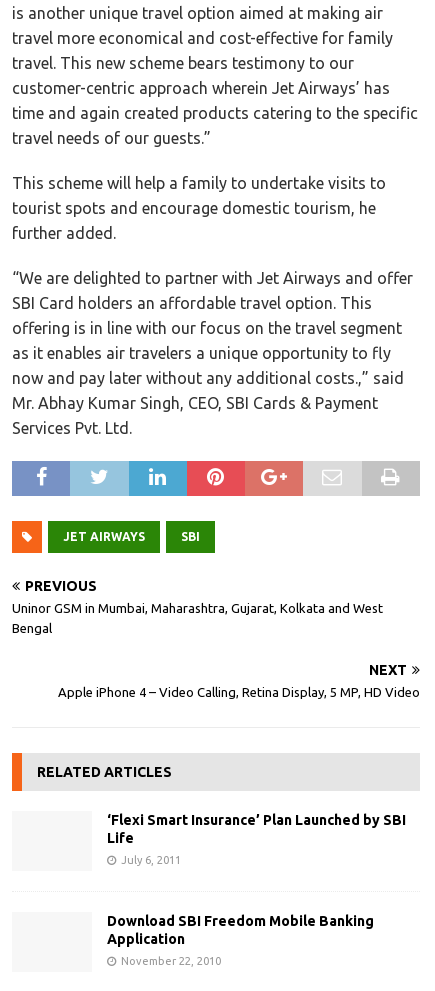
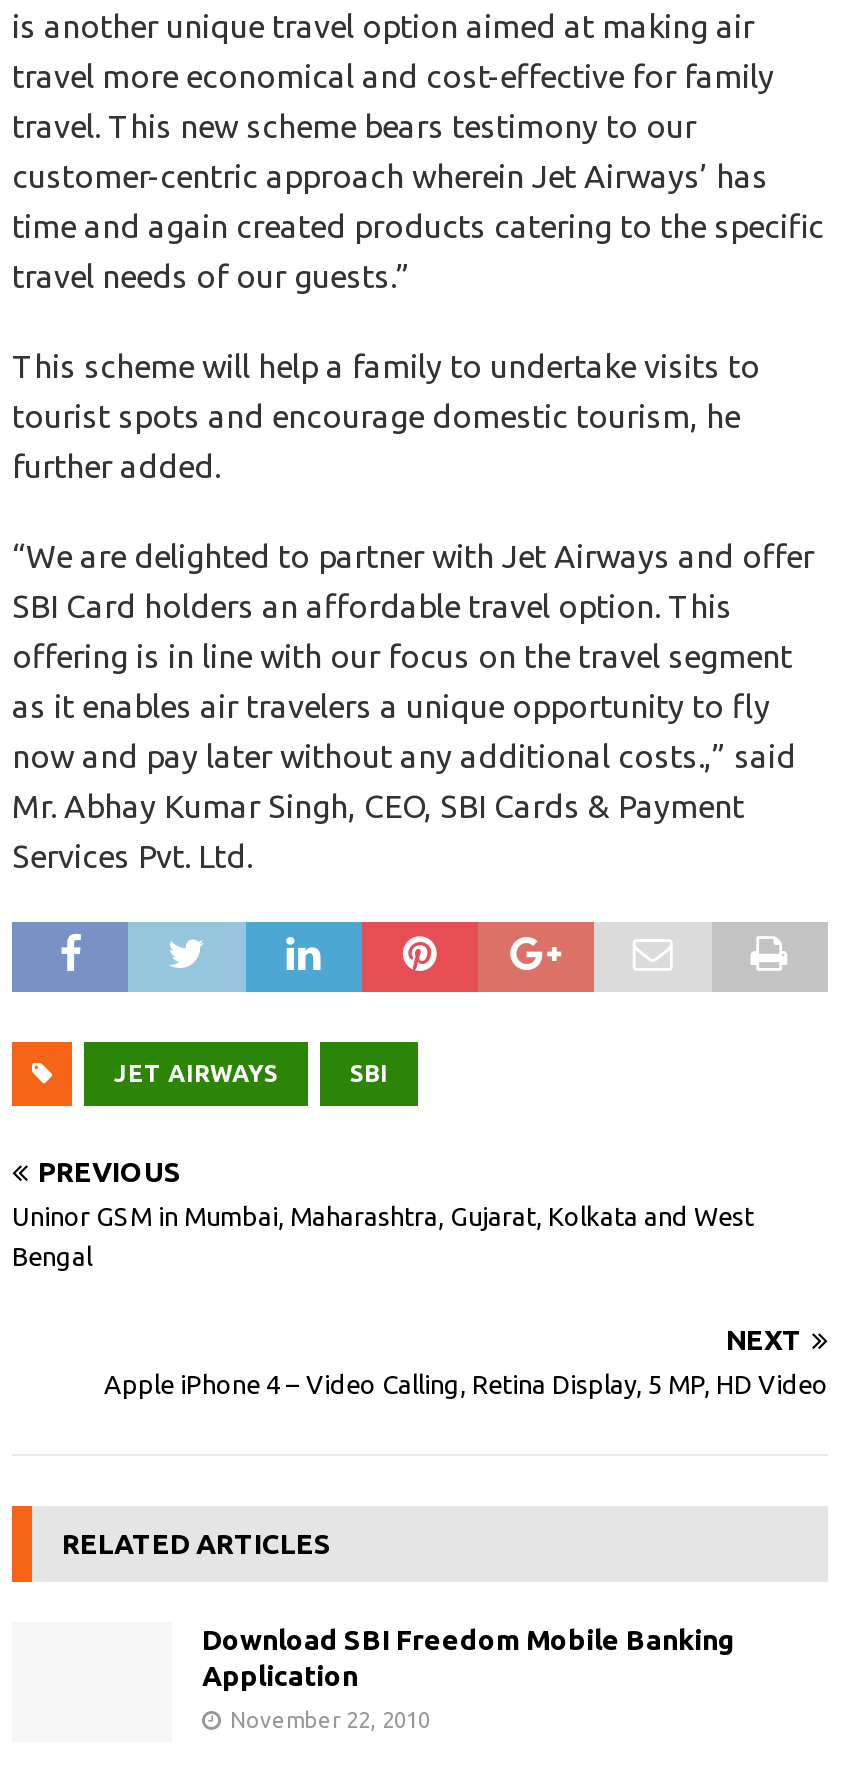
[107,812,406,866] ‘Flexi Smart Insurance’ Plan Launched by SBI | Life | July 6, 2011 -> none

